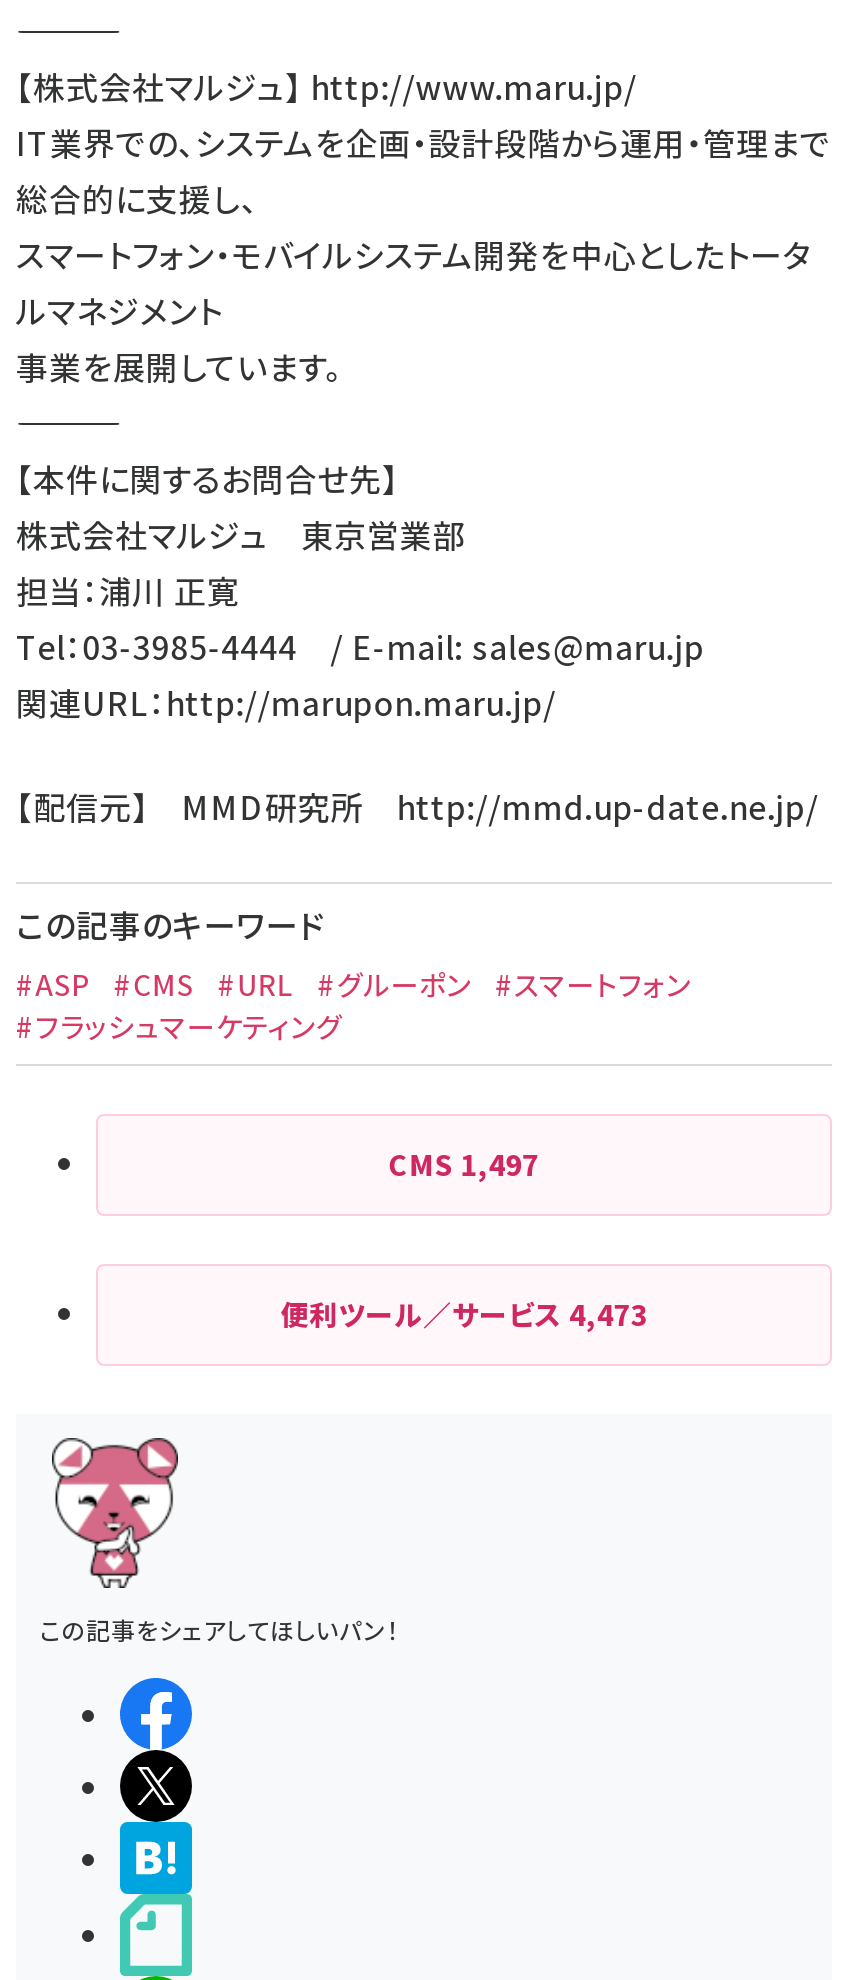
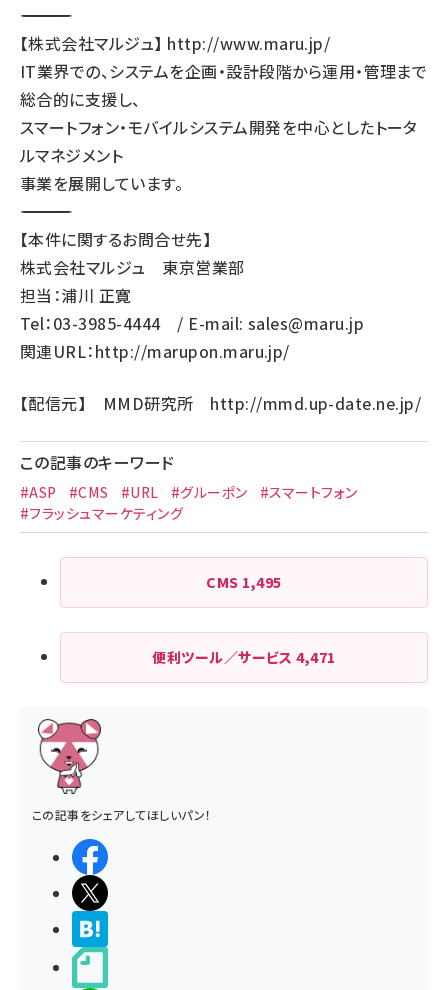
[389,1144,539,1184] CMS 1,497 -> [206,572,282,592] CMS 1,495
[280,1294,648,1334] 便利ツール／サービス4,473 -> [152,647,336,667] 便利ツール／サービス4,471

